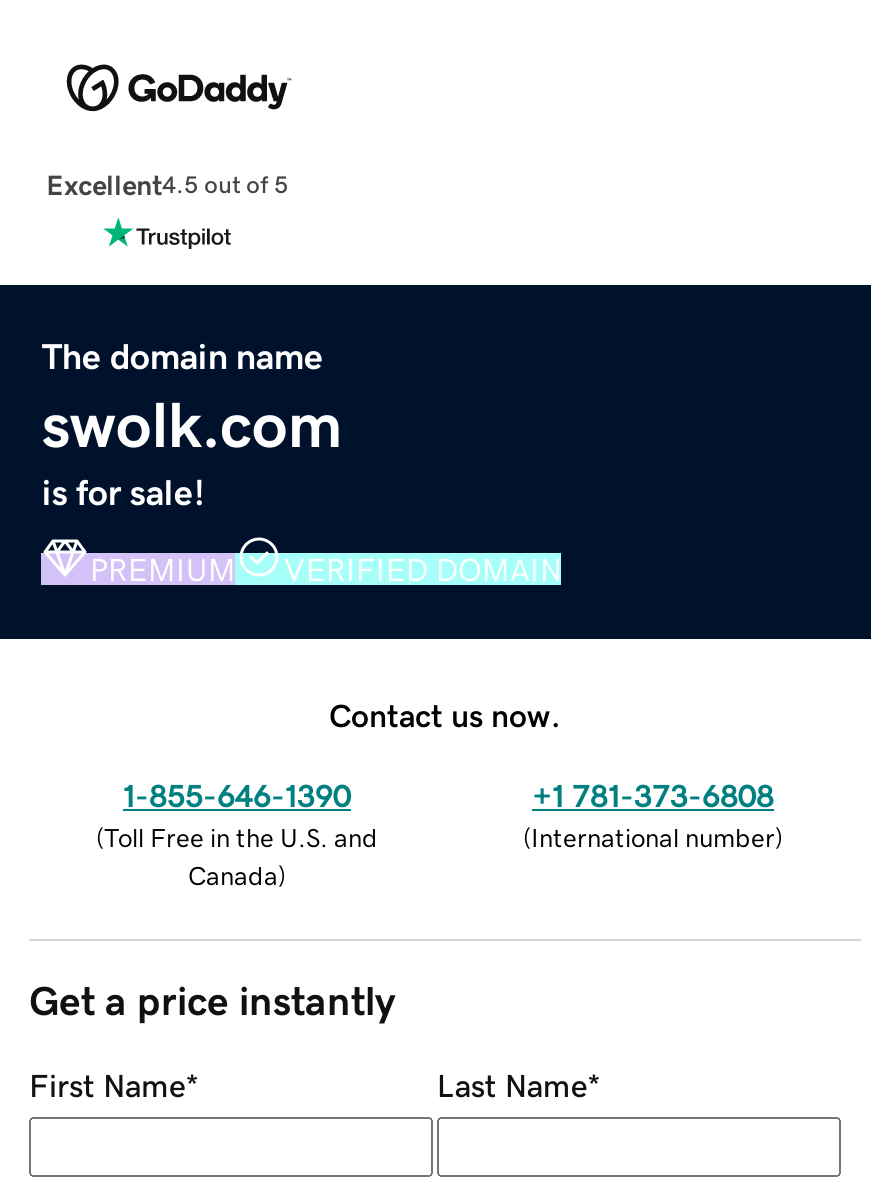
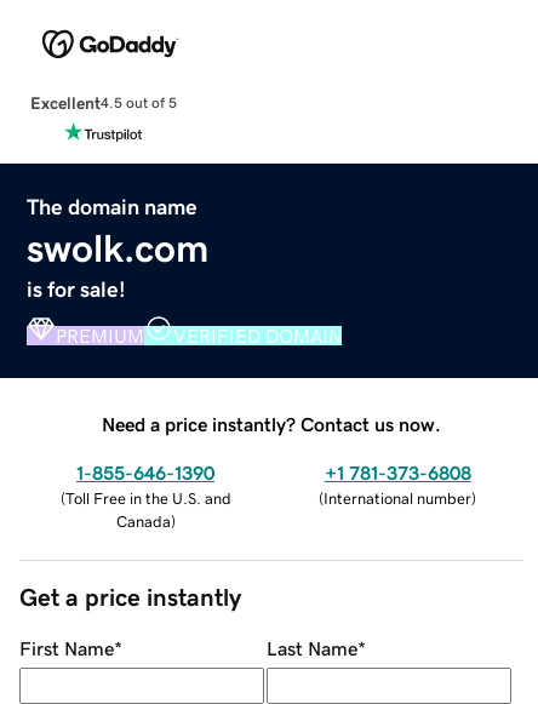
[329,698,561,730] Contact us now. -> [102,414,441,433] Need a price instantly? Contact us now.

